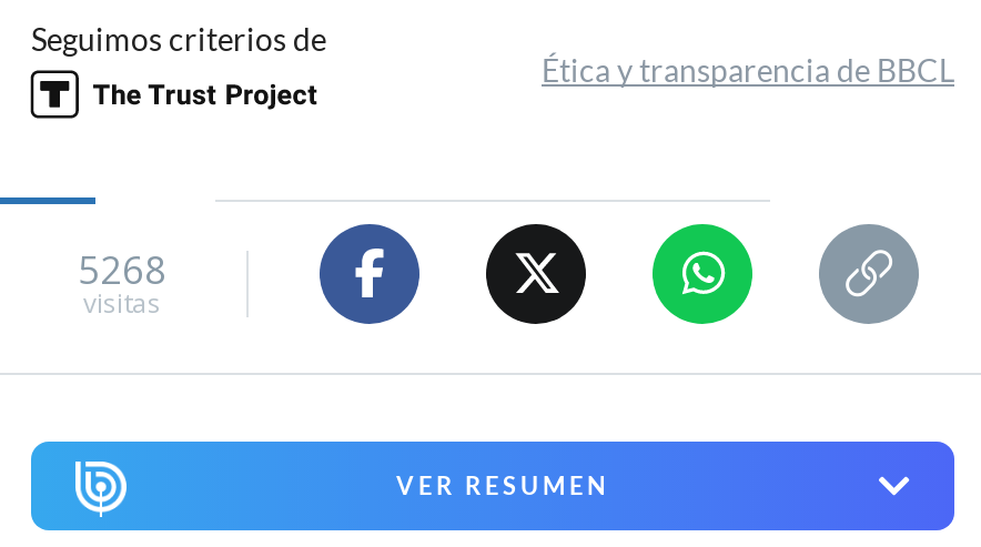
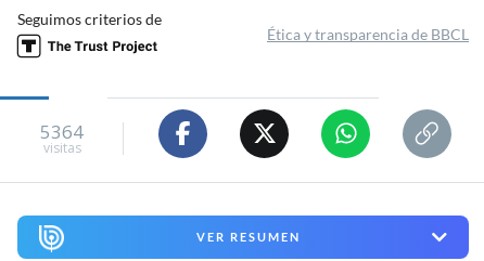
[78,244,166,295] 5268 -> [40,119,84,144] 5364

